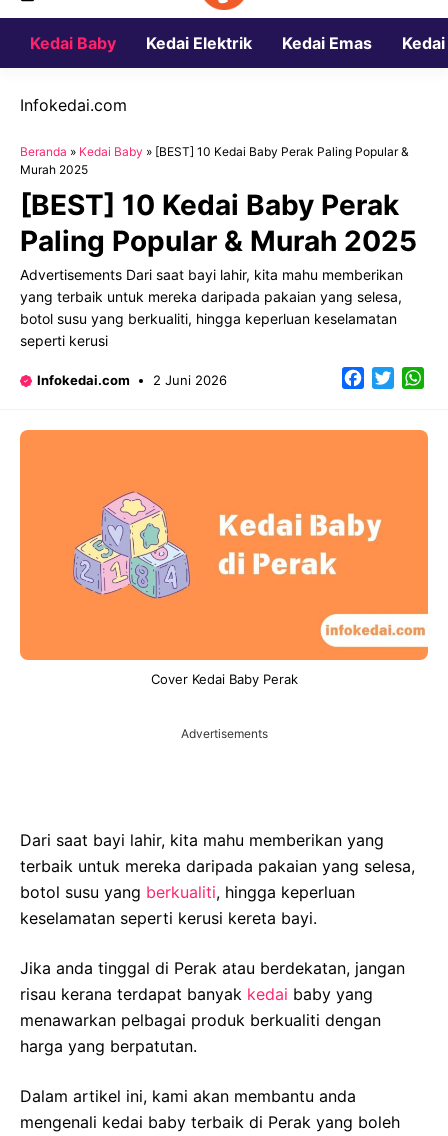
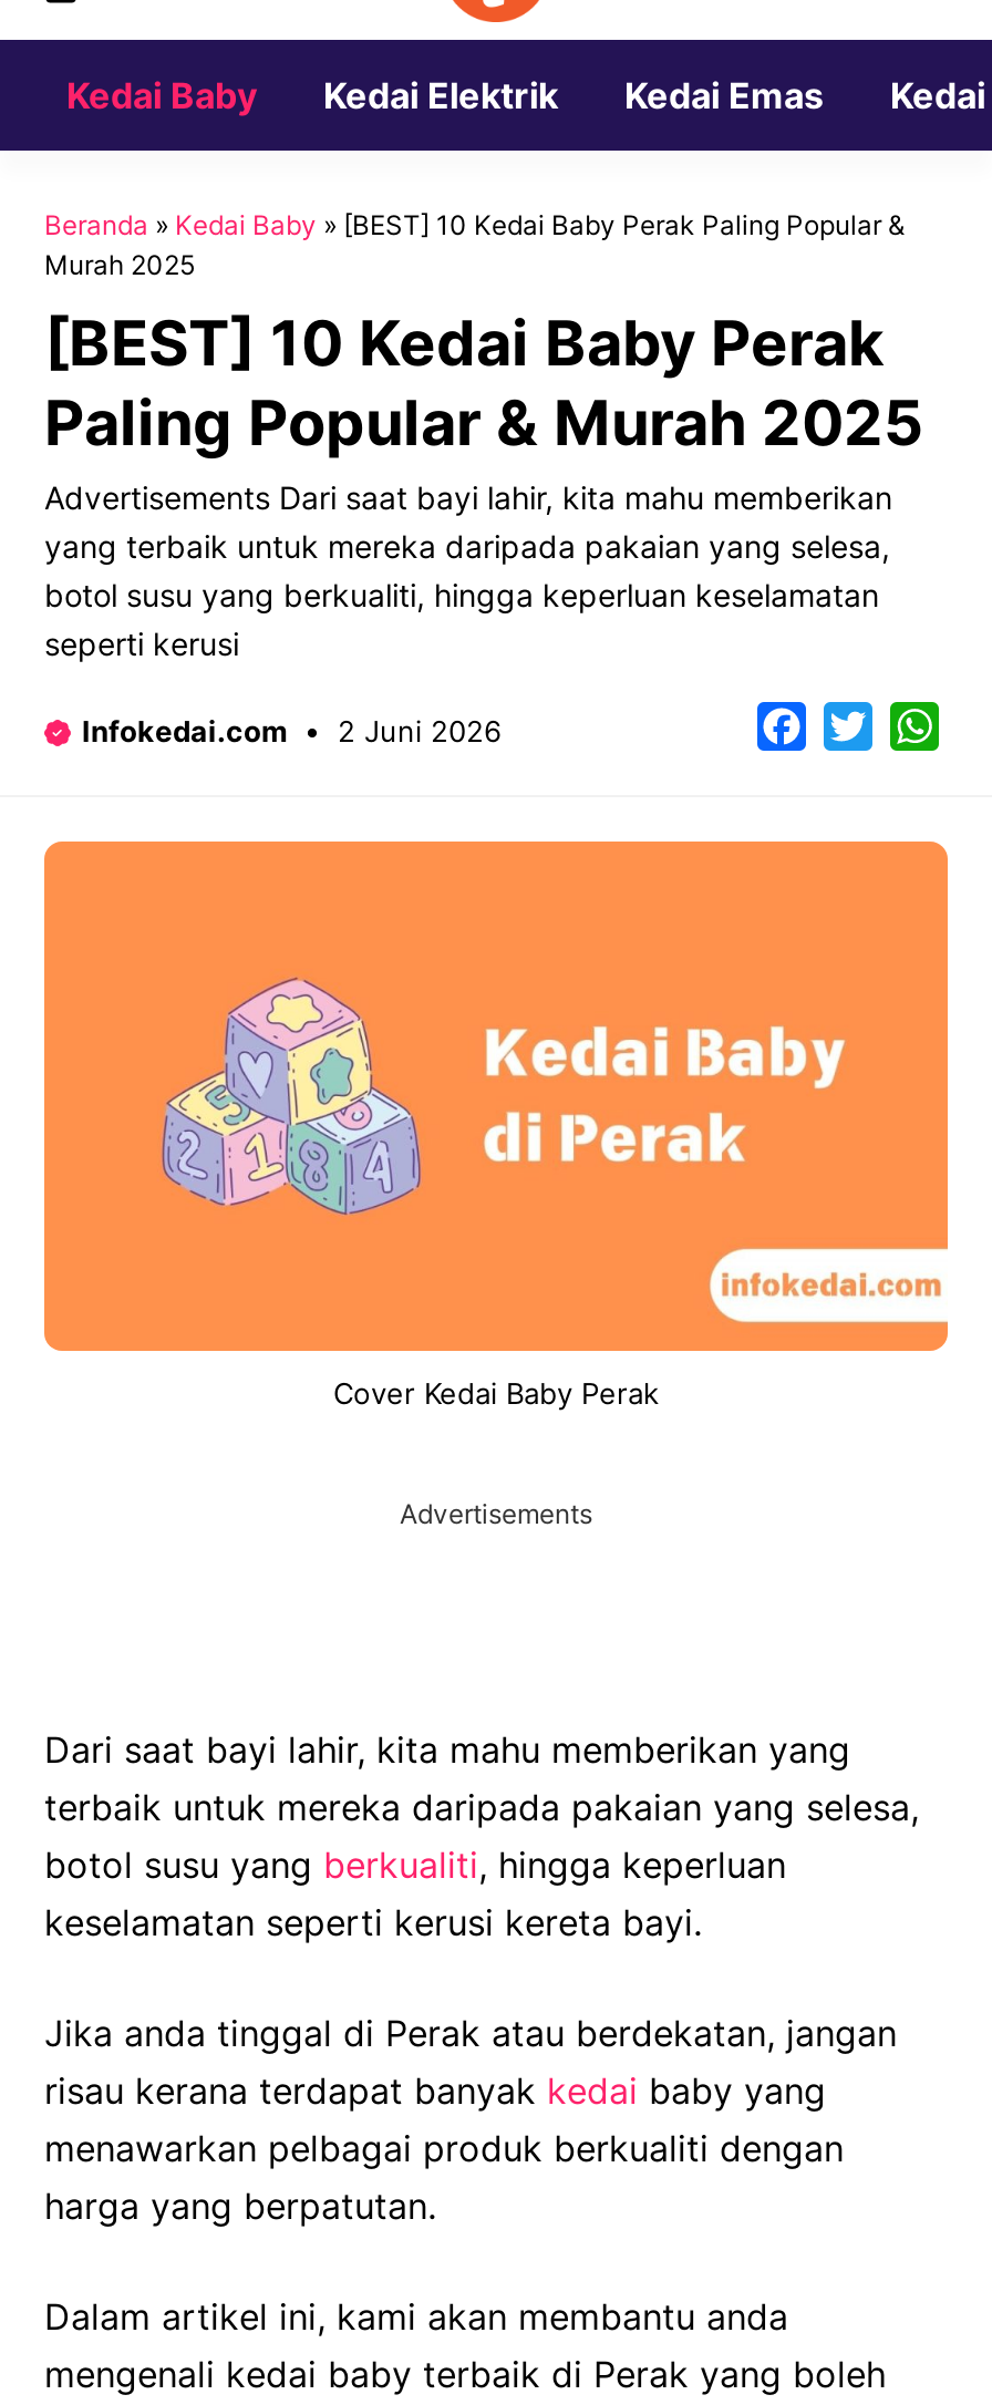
[20,95,127,115] Infokedai.com -> none

